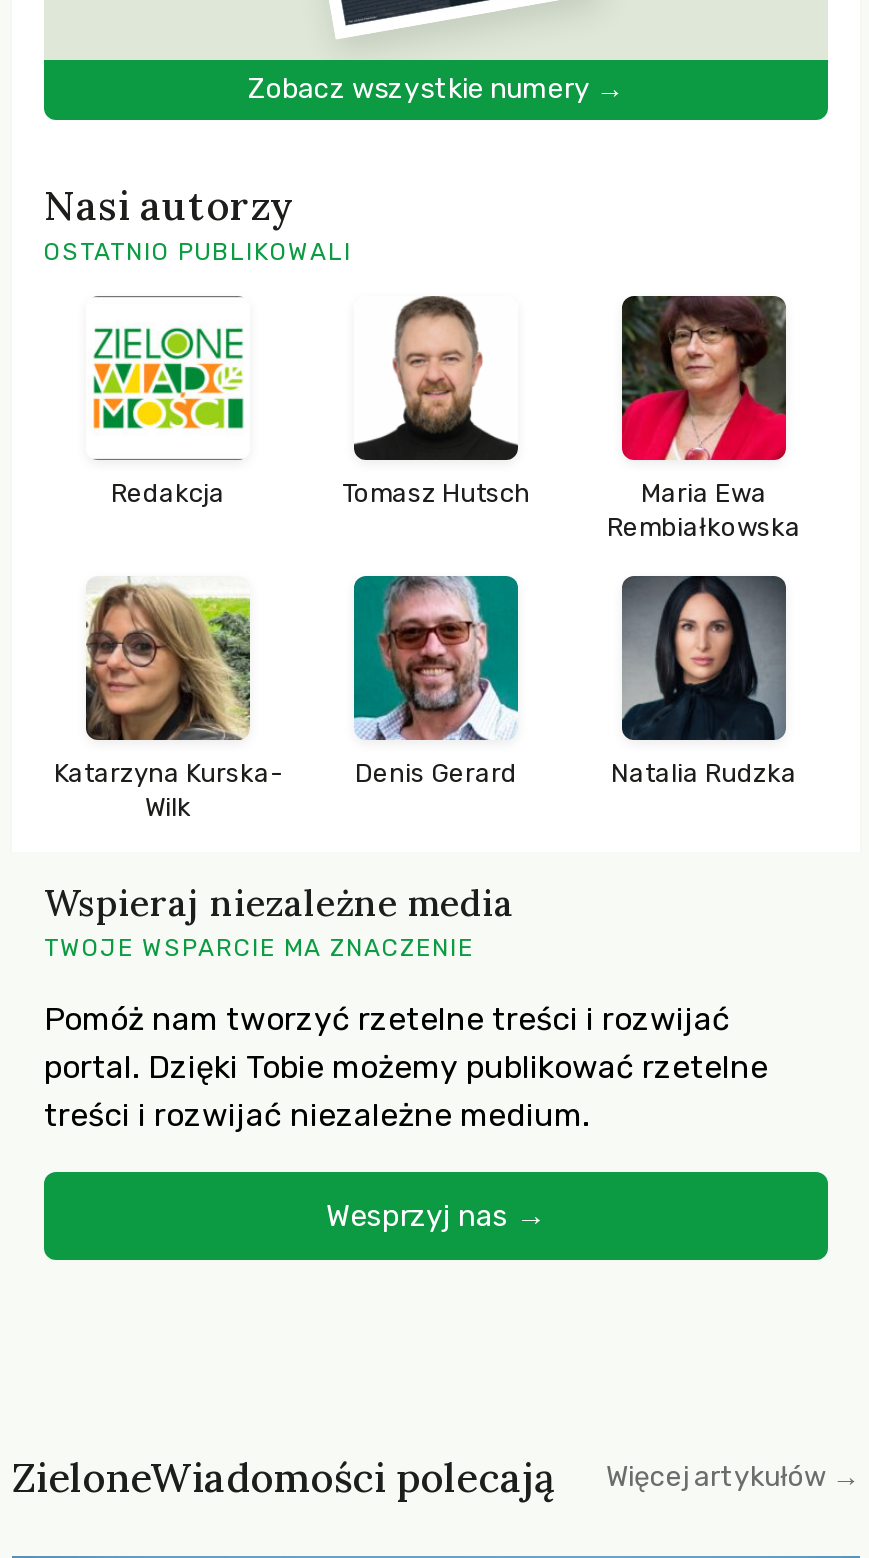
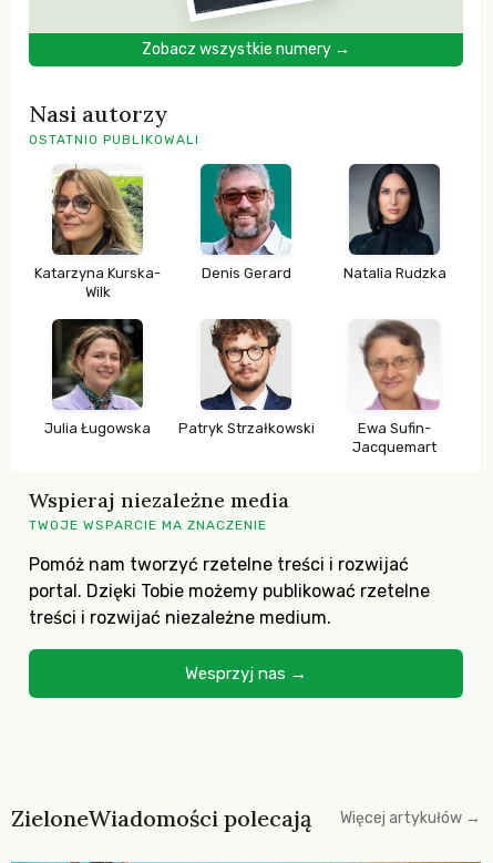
[86,300,250,430] [image] -> none
[111,296,801,542] [image] | Redakcja | Tomasz Hutsch | Maria Ewa | Rembiałkowska -> none
[620,296,788,462] [image] -> none
moved [54,574,797,822] -> [34,163,446,300]: [image] | Katarzyna Kurska- | Wilk | Denis Gerard | Natalia Rudzka
none -> [44,318,436,455] [image] | Julia Ługowska | Patryk Strzałkowski | Ewa Sufin- | Jacquemart
none -> [199,318,292,411] [image]
none -> [358,319,439,411] [image]

